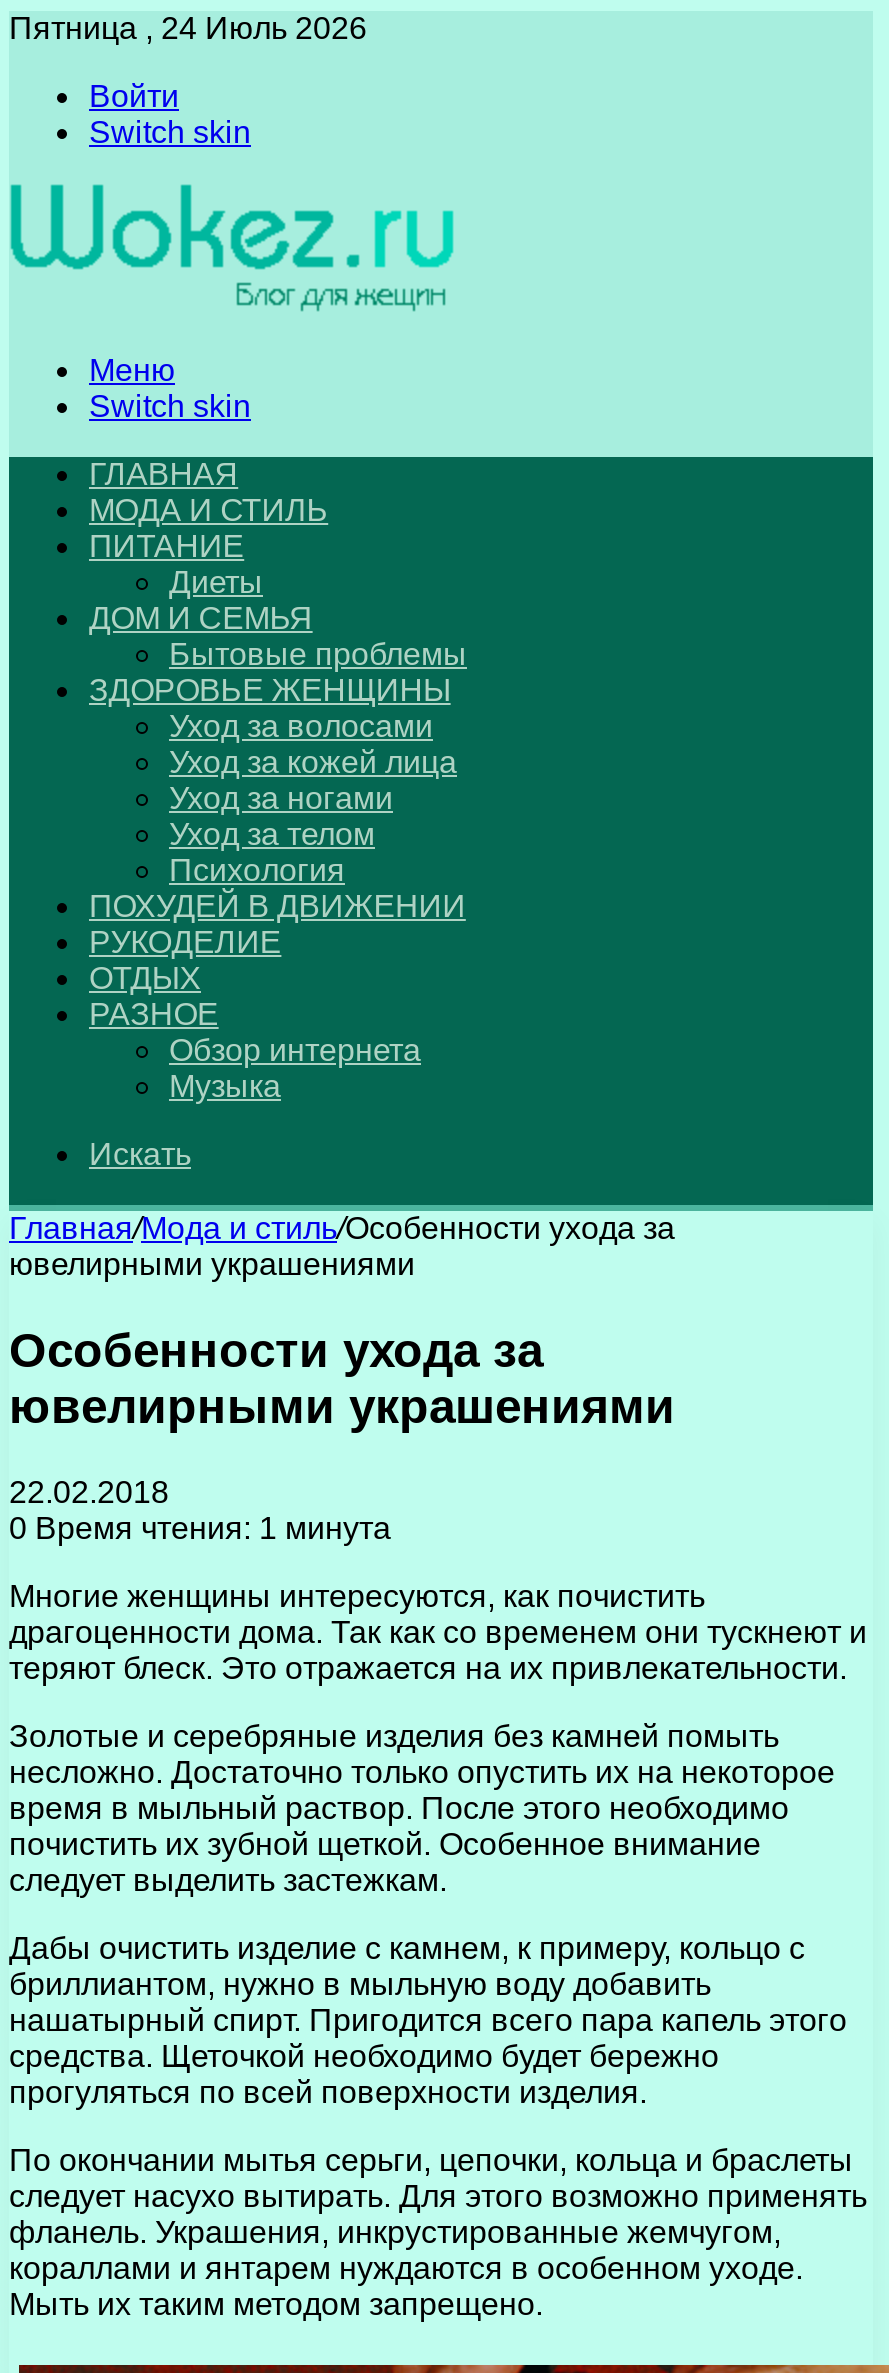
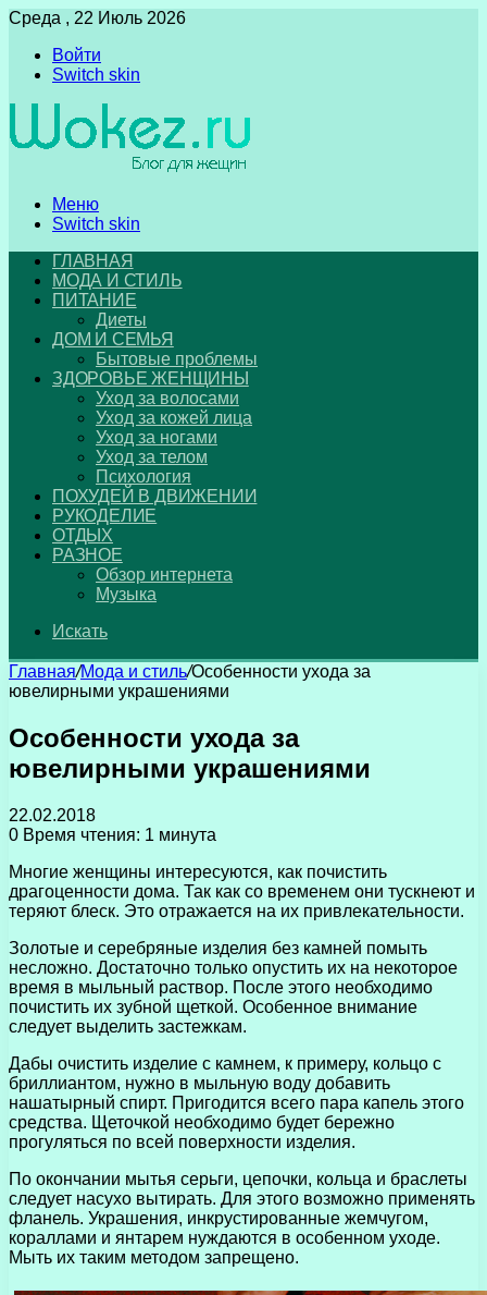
[9,11,367,45] Пятница , 24 Июль 2026 -> [9,9,186,27] Среда , 22 Июль 2026

